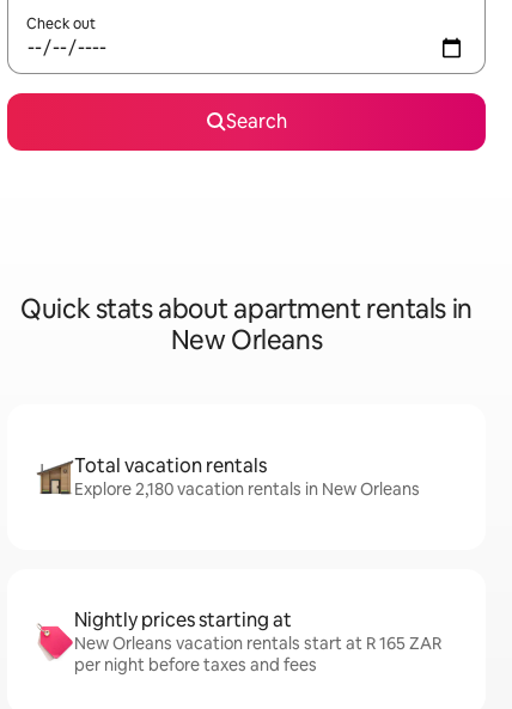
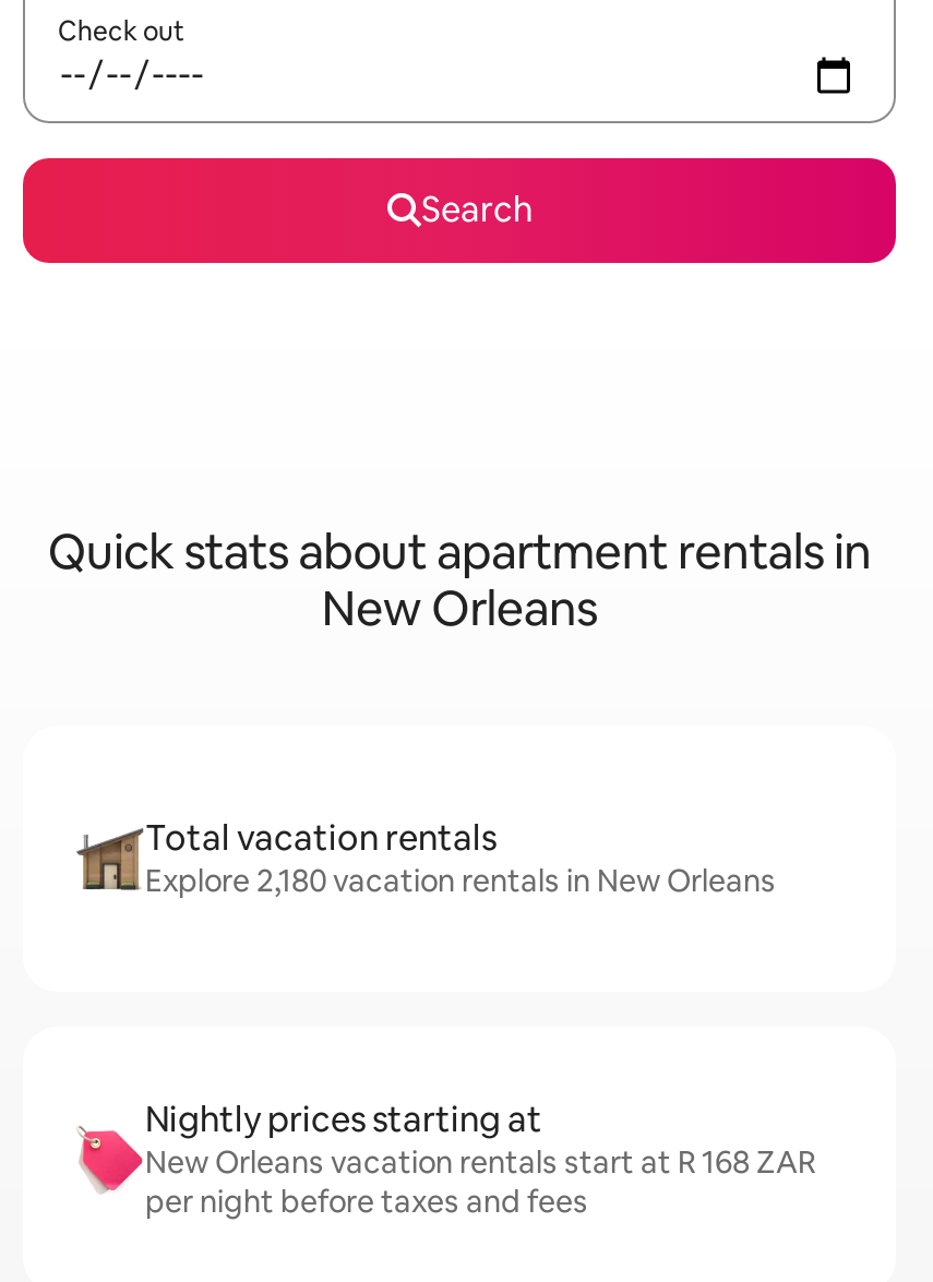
[74,632,441,654] New Orleans vacation rentals start at R 165 ZAR -> [145,1142,815,1182] New Orleans vacation rentals start at R 168 ZAR

